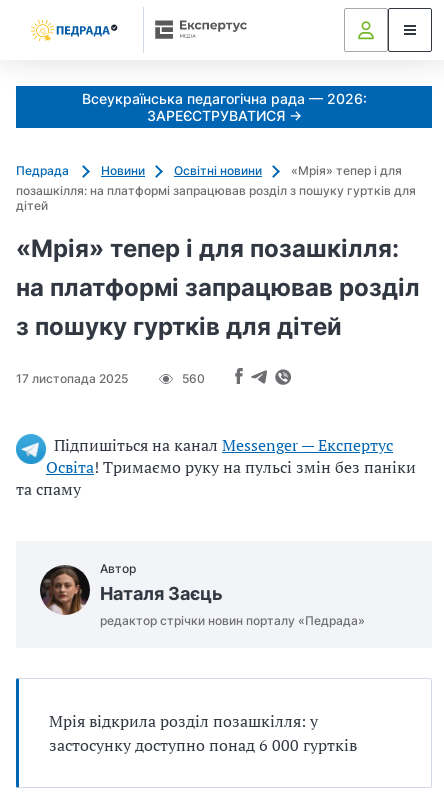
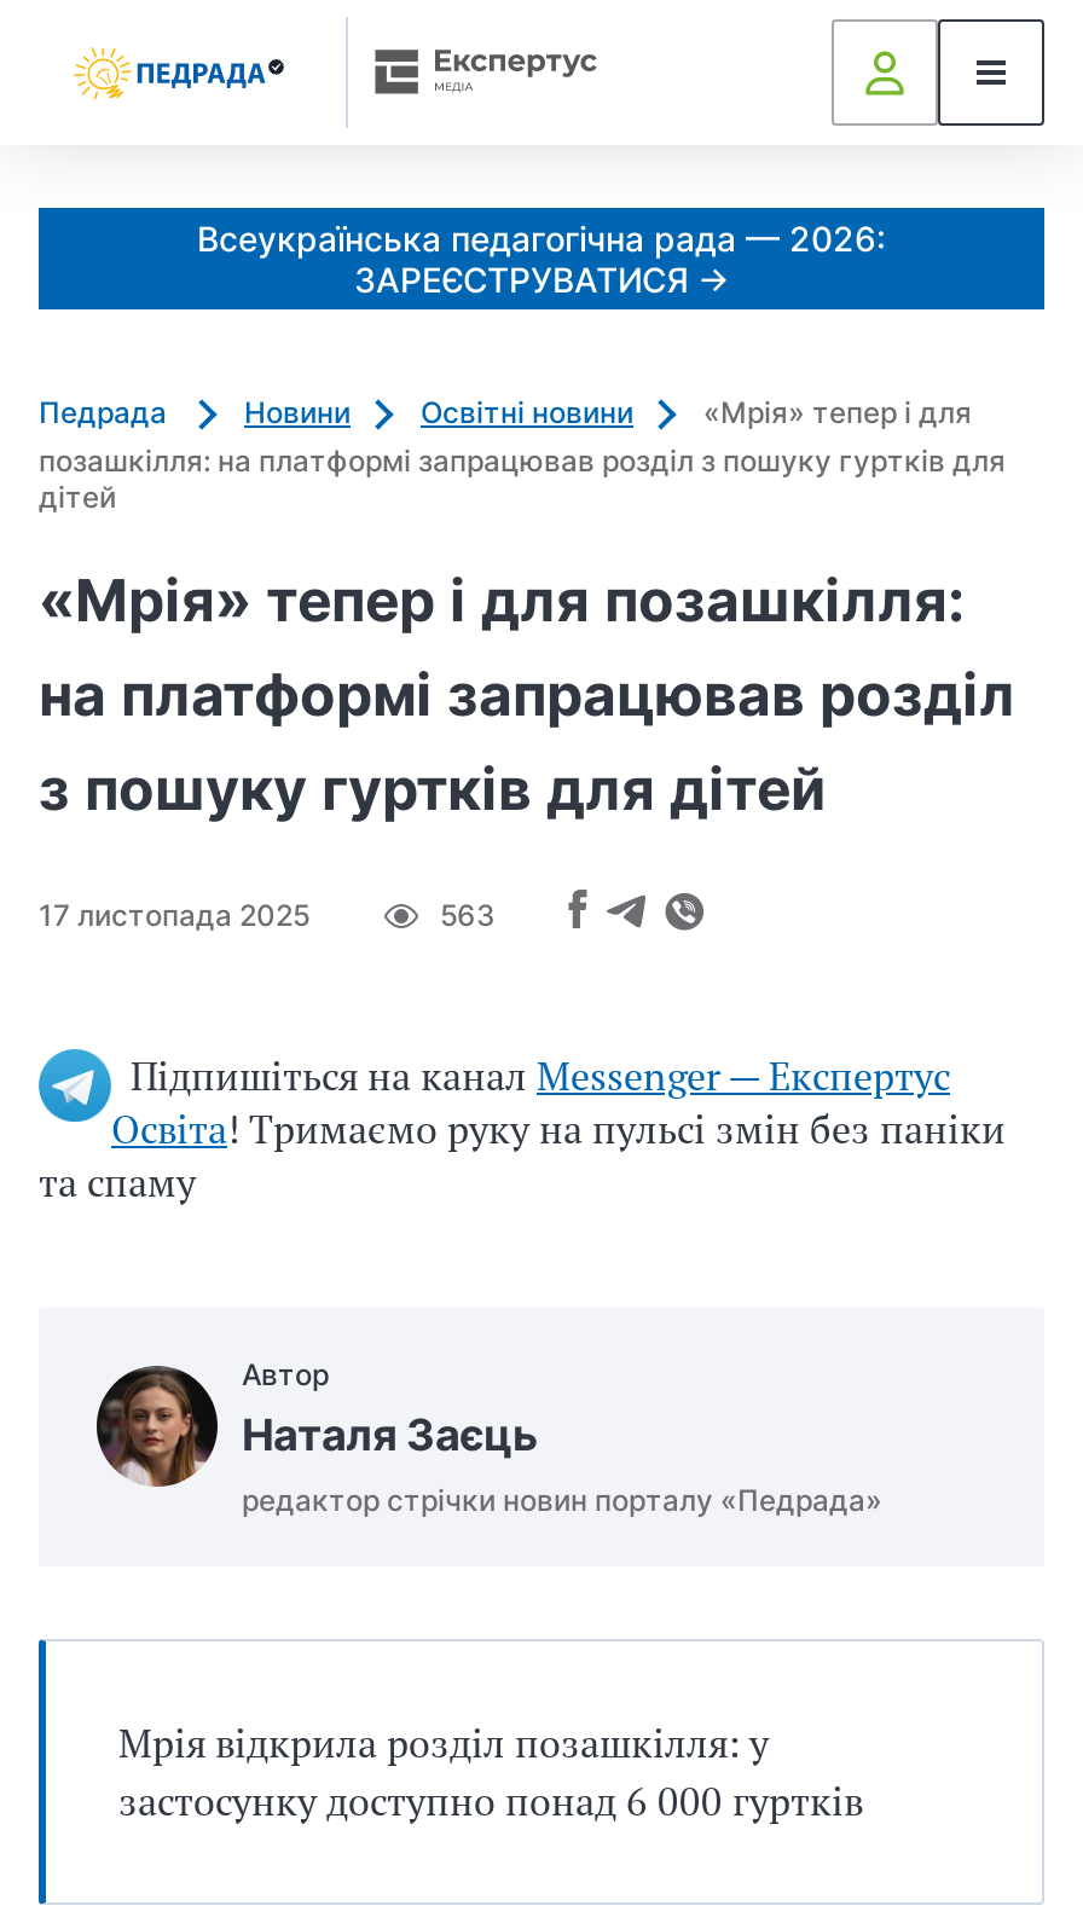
[182,371,205,386] 560 -> [440,897,496,933] 563

